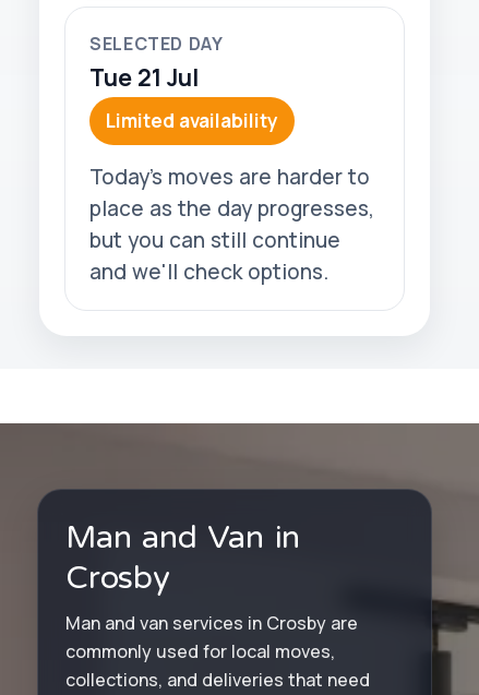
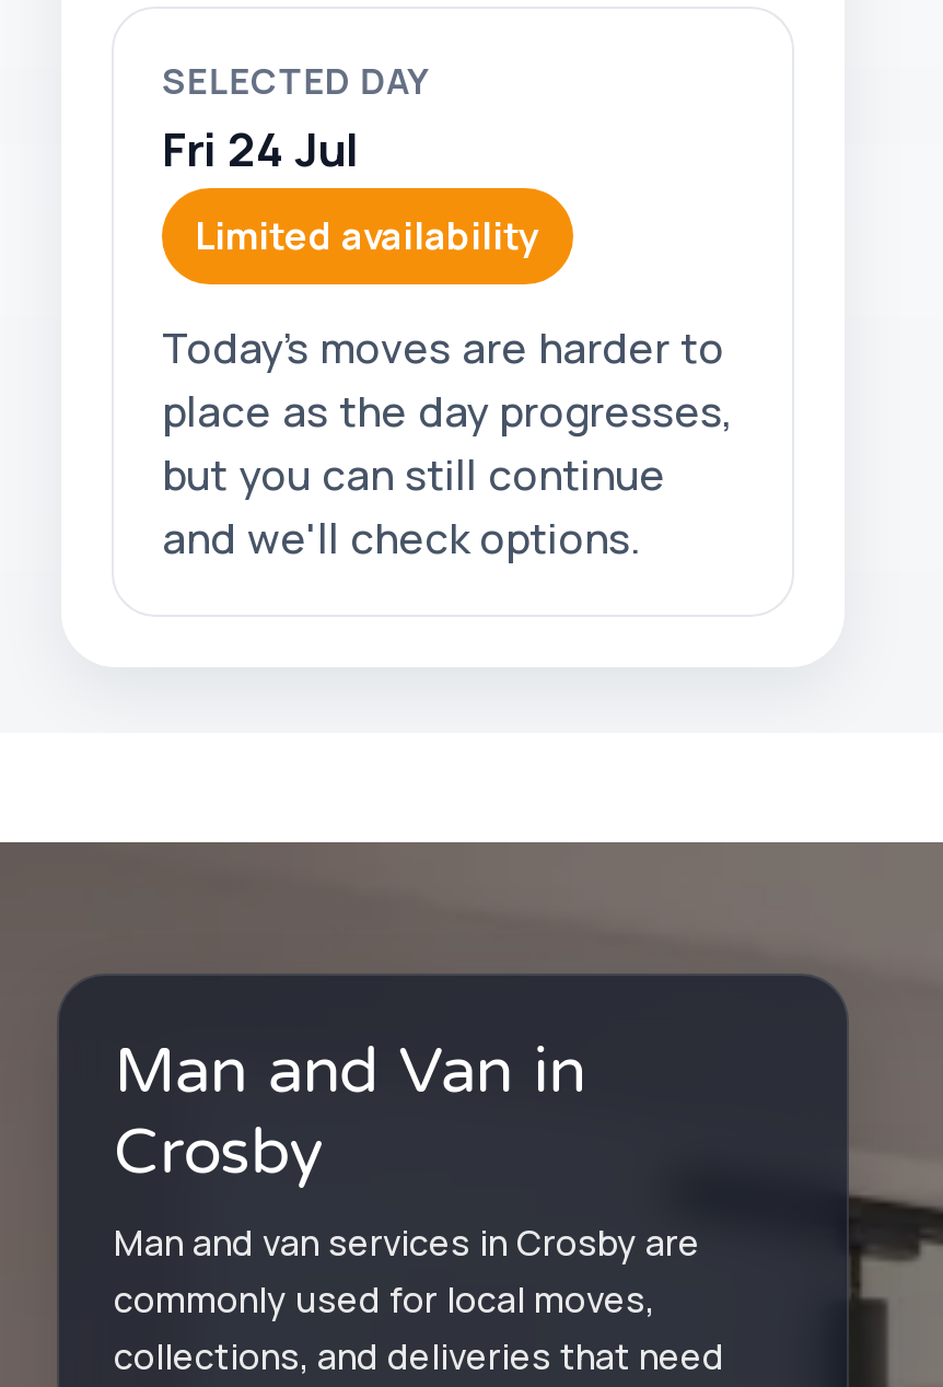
[89,62,199,92] Tue 21 Jul -> [162,117,359,179] Fri 24 Jul

